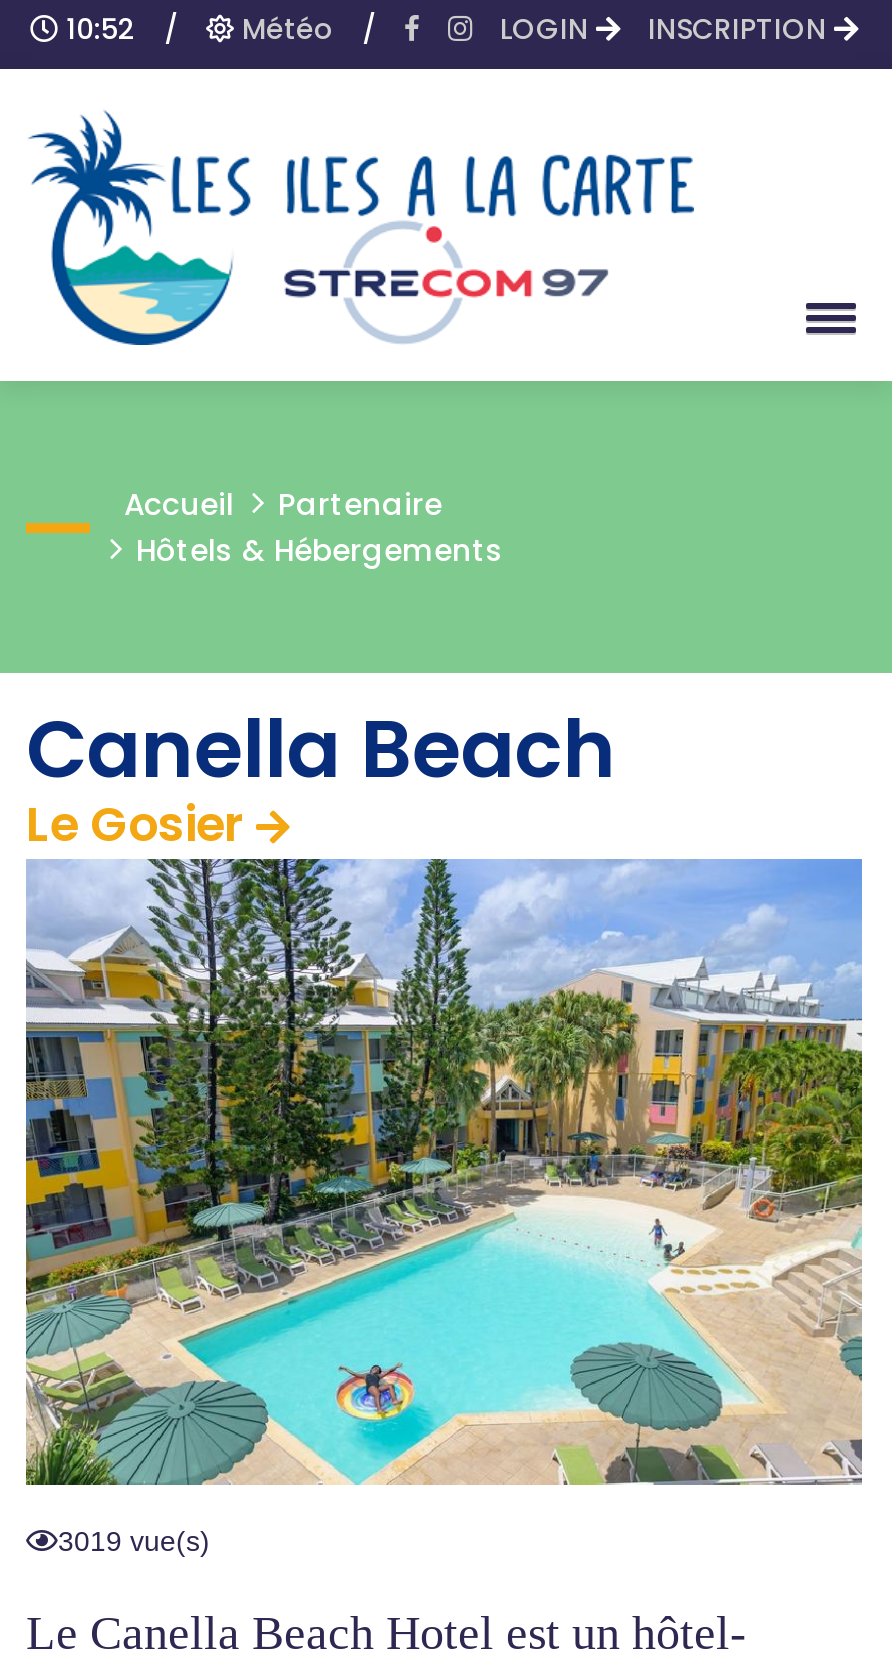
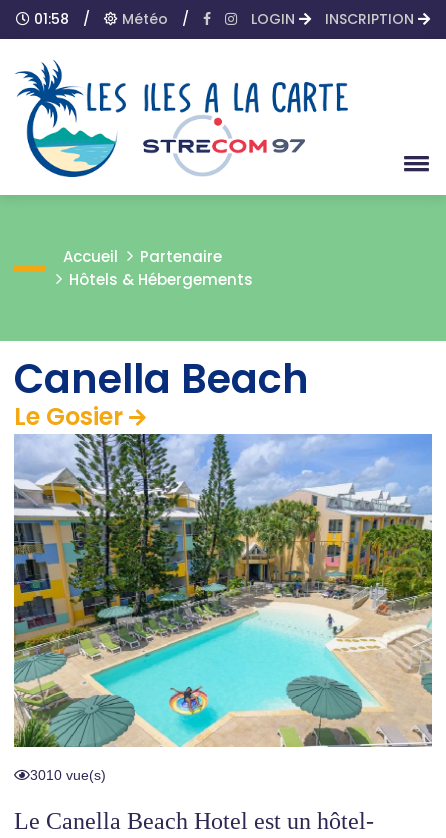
[58,9,136,49] 10:52 -> [30,9,69,29] 01:58
[58,1526,210,1558] 3019 vue(s) -> [30,767,106,783] 3010 vue(s)

